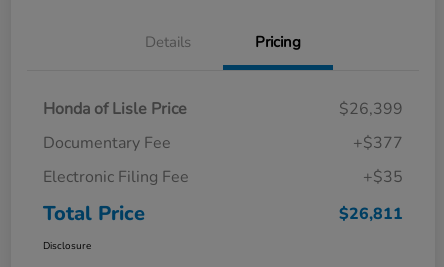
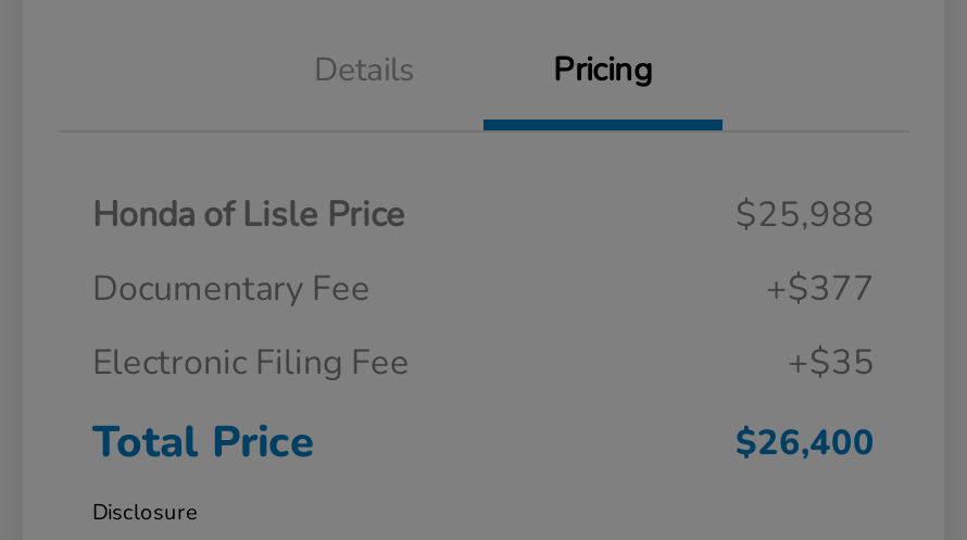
[339,98,403,120] $26,399 -> [736,192,875,240] $25,988
[339,203,403,225] $26,811 -> [736,420,875,468] $26,400

